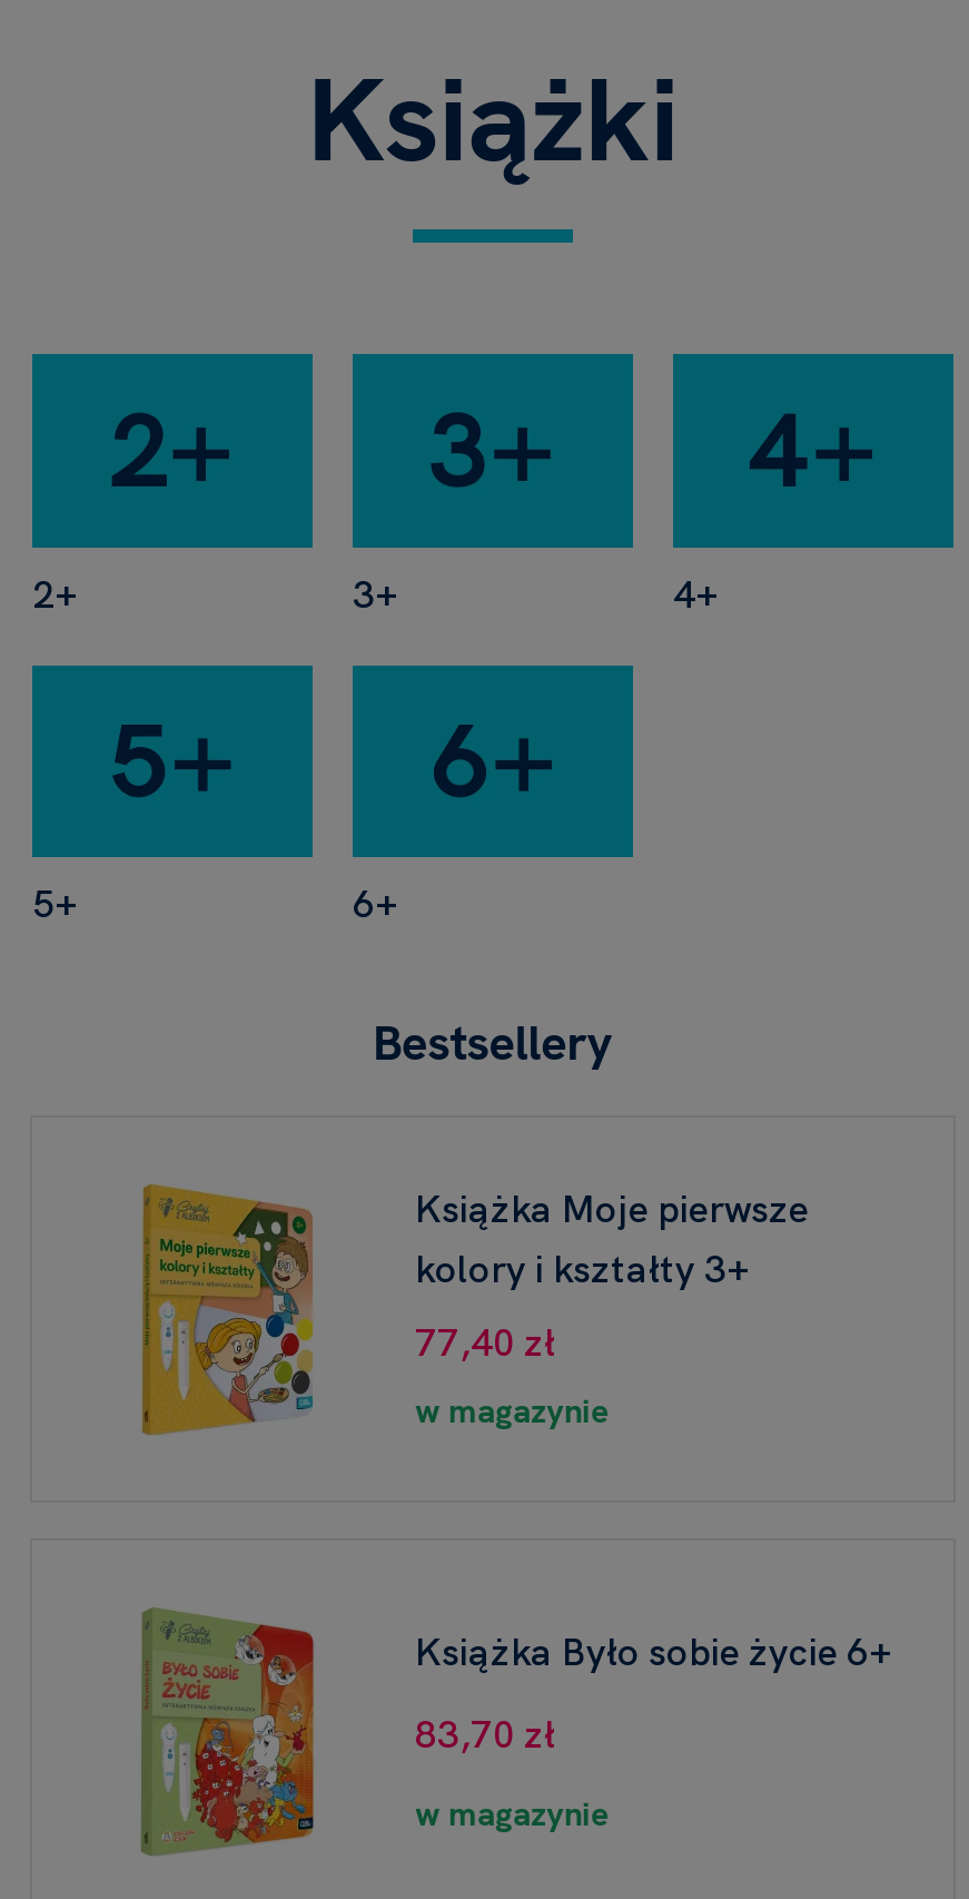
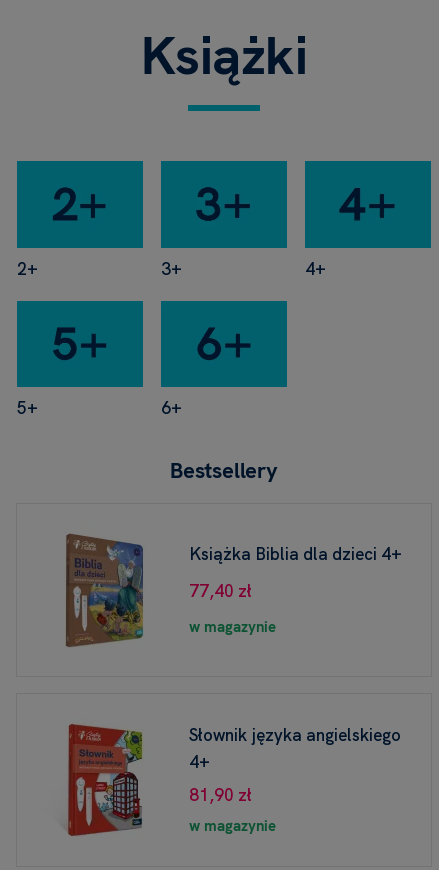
[141,1182,315,1438] [image] -> [65,533,144,648] [image]
[415,1184,809,1293] Książka Moje pierwsze | kolory i kształty 3+ -> [189,543,402,565] Książka Biblia dla dzieci 4+
[139,1605,315,1857] [image] -> [66,723,143,844] [image]
[415,1627,893,1676] Książka Było sobie życie 6+ -> [189,724,401,773] Słownik języka angielskiego | 4+
[415,1710,555,1759] 83,70 zł -> [189,784,252,806] 81,90 zł

